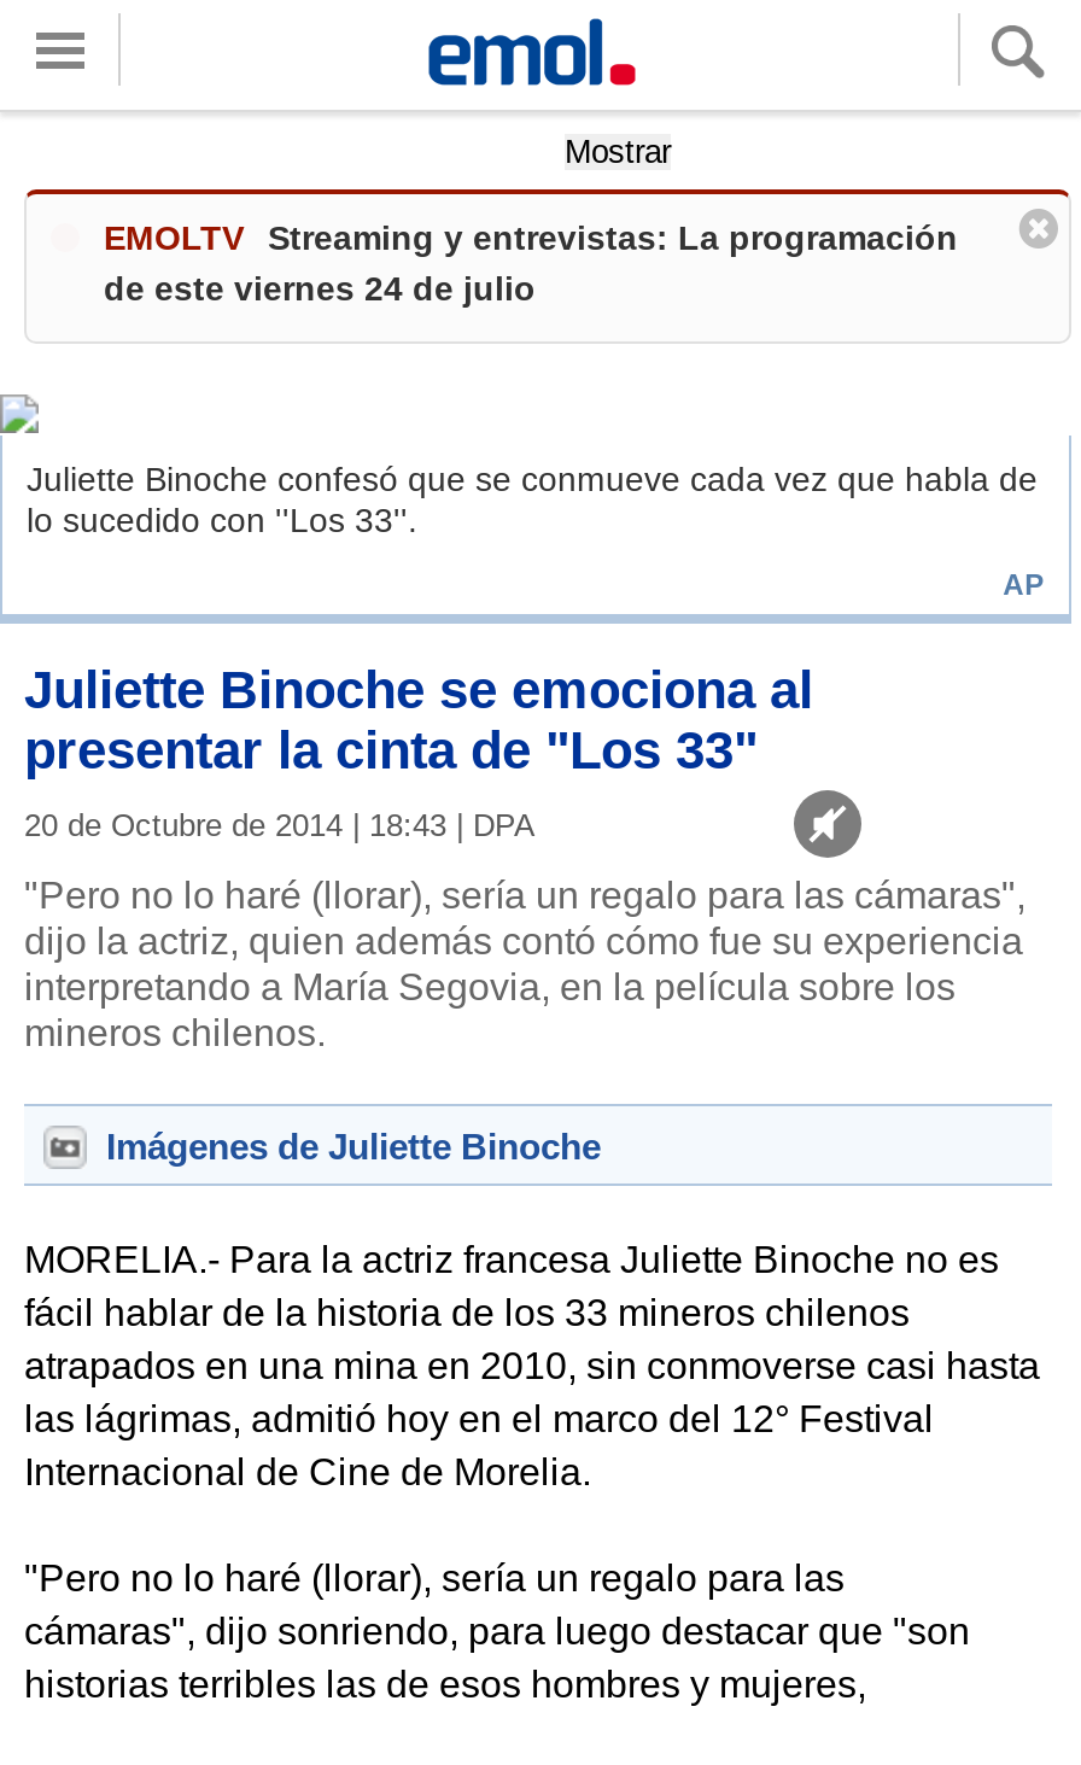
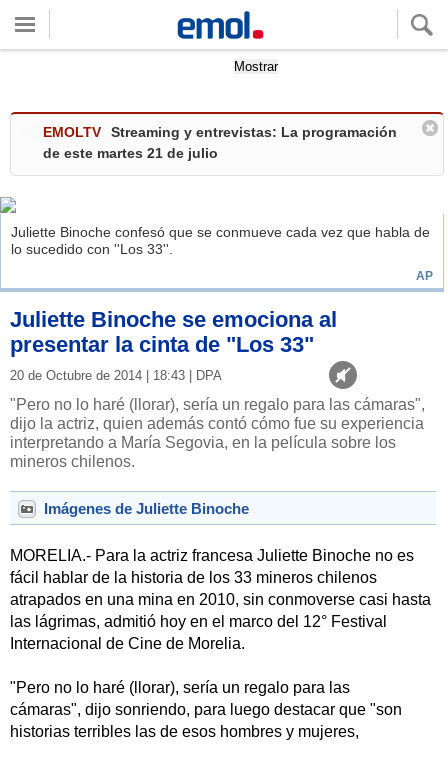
[104,269,536,308] de este viernes 24 de julio -> [43,145,218,161] de este martes 21 de julio

